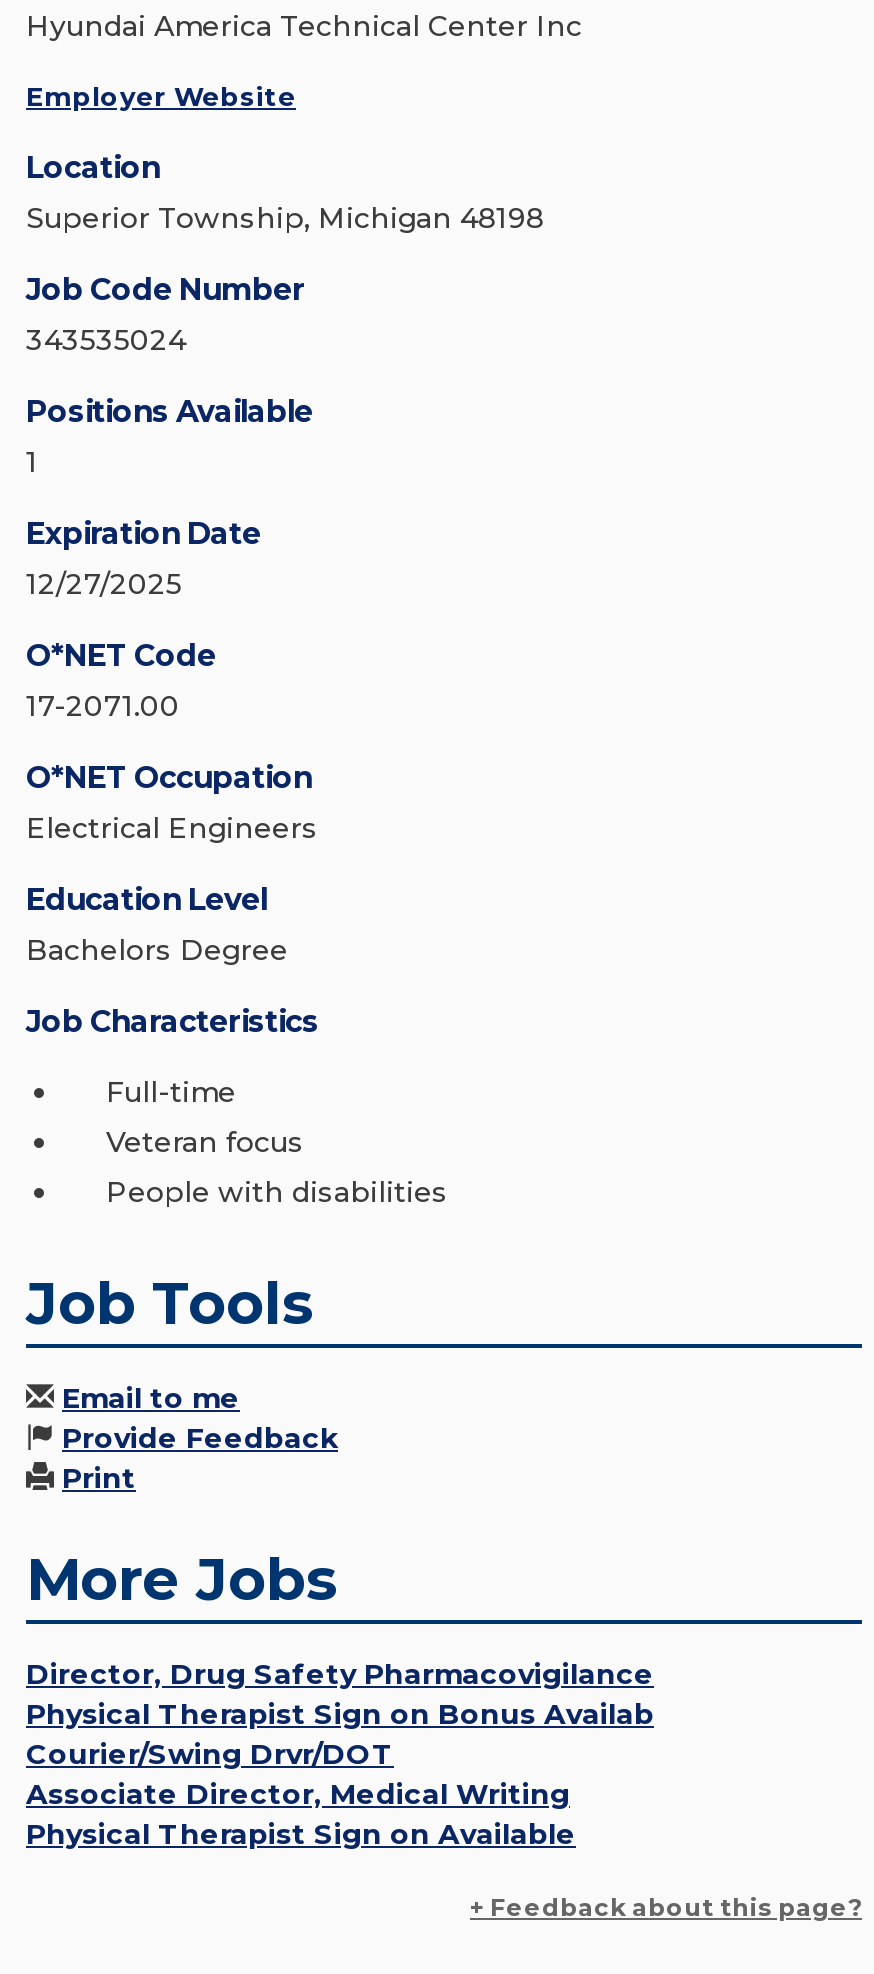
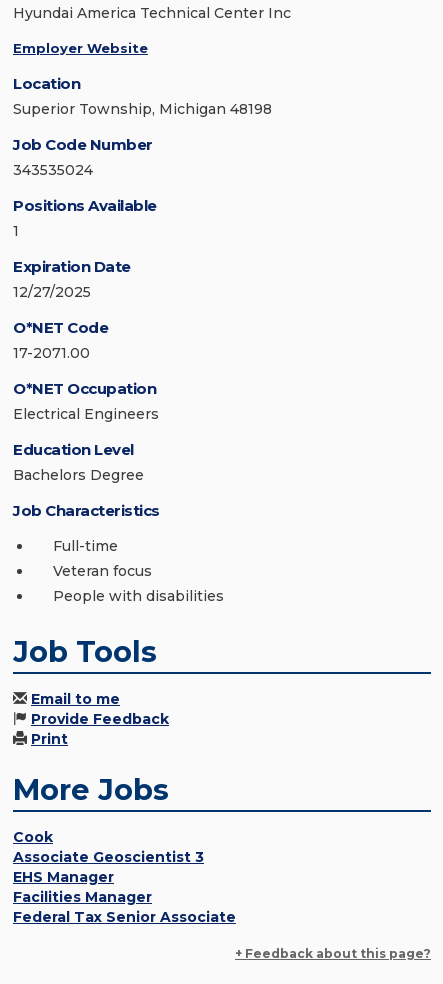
[26,1657,654,1853] Director, Drug Safety Pharmacovigilance | Physical Therapist Sign on Bonus Availab | Courier/Swing Drvr/DOT | Associate Director, Medical Writing | Physical Therapist Sign on Available -> [13,828,236,926] Cook | Associate Geoscientist 3 | EHS Manager | Facilities Manager | Federal Tax Senior Associate

